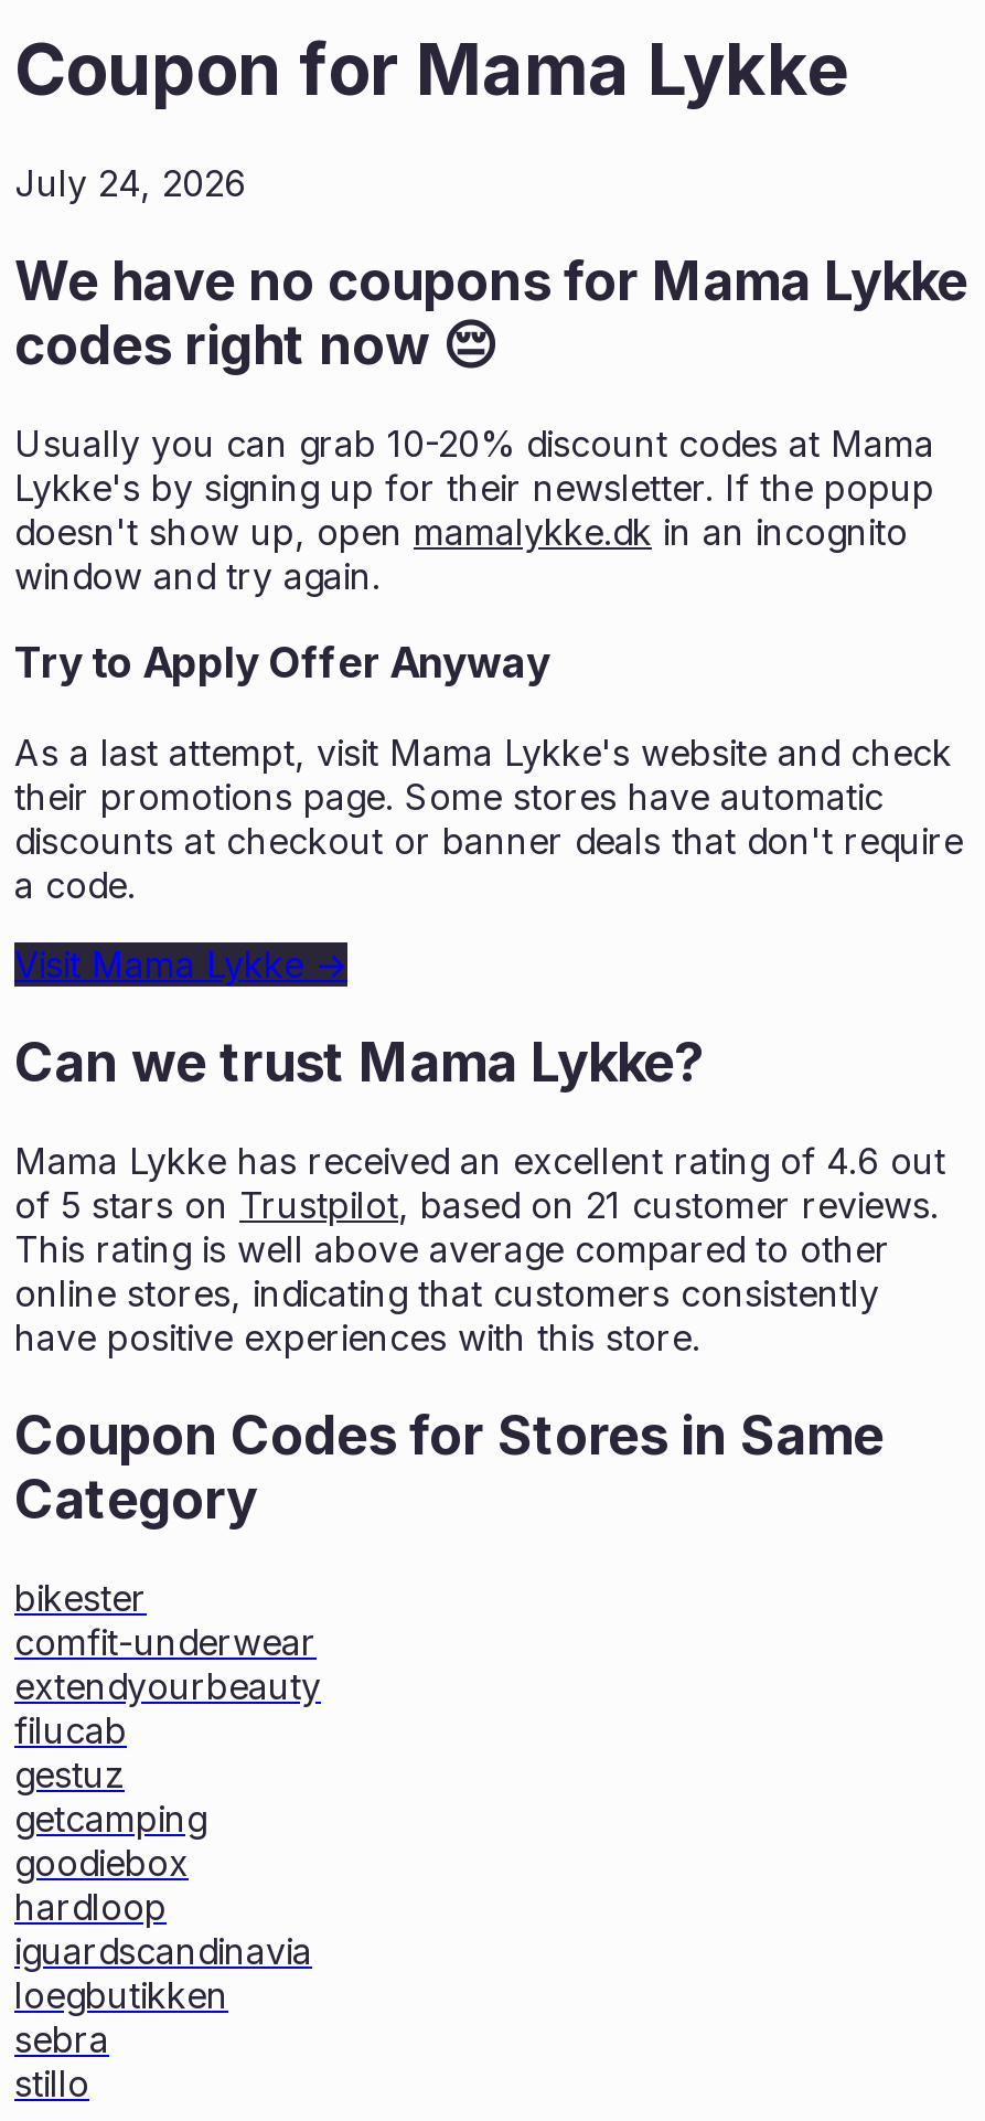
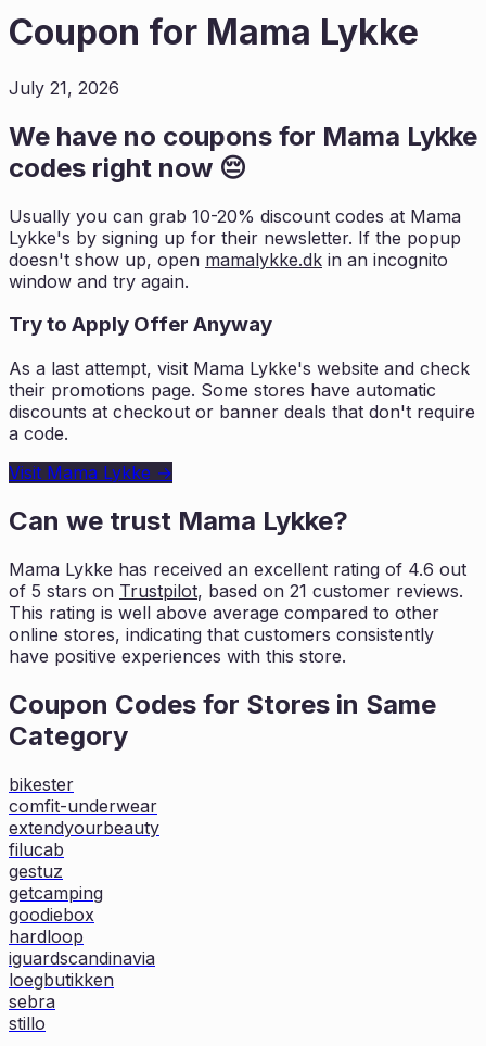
[14,161,246,205] July 24, 2026 -> [9,77,119,99] July 21, 2026

